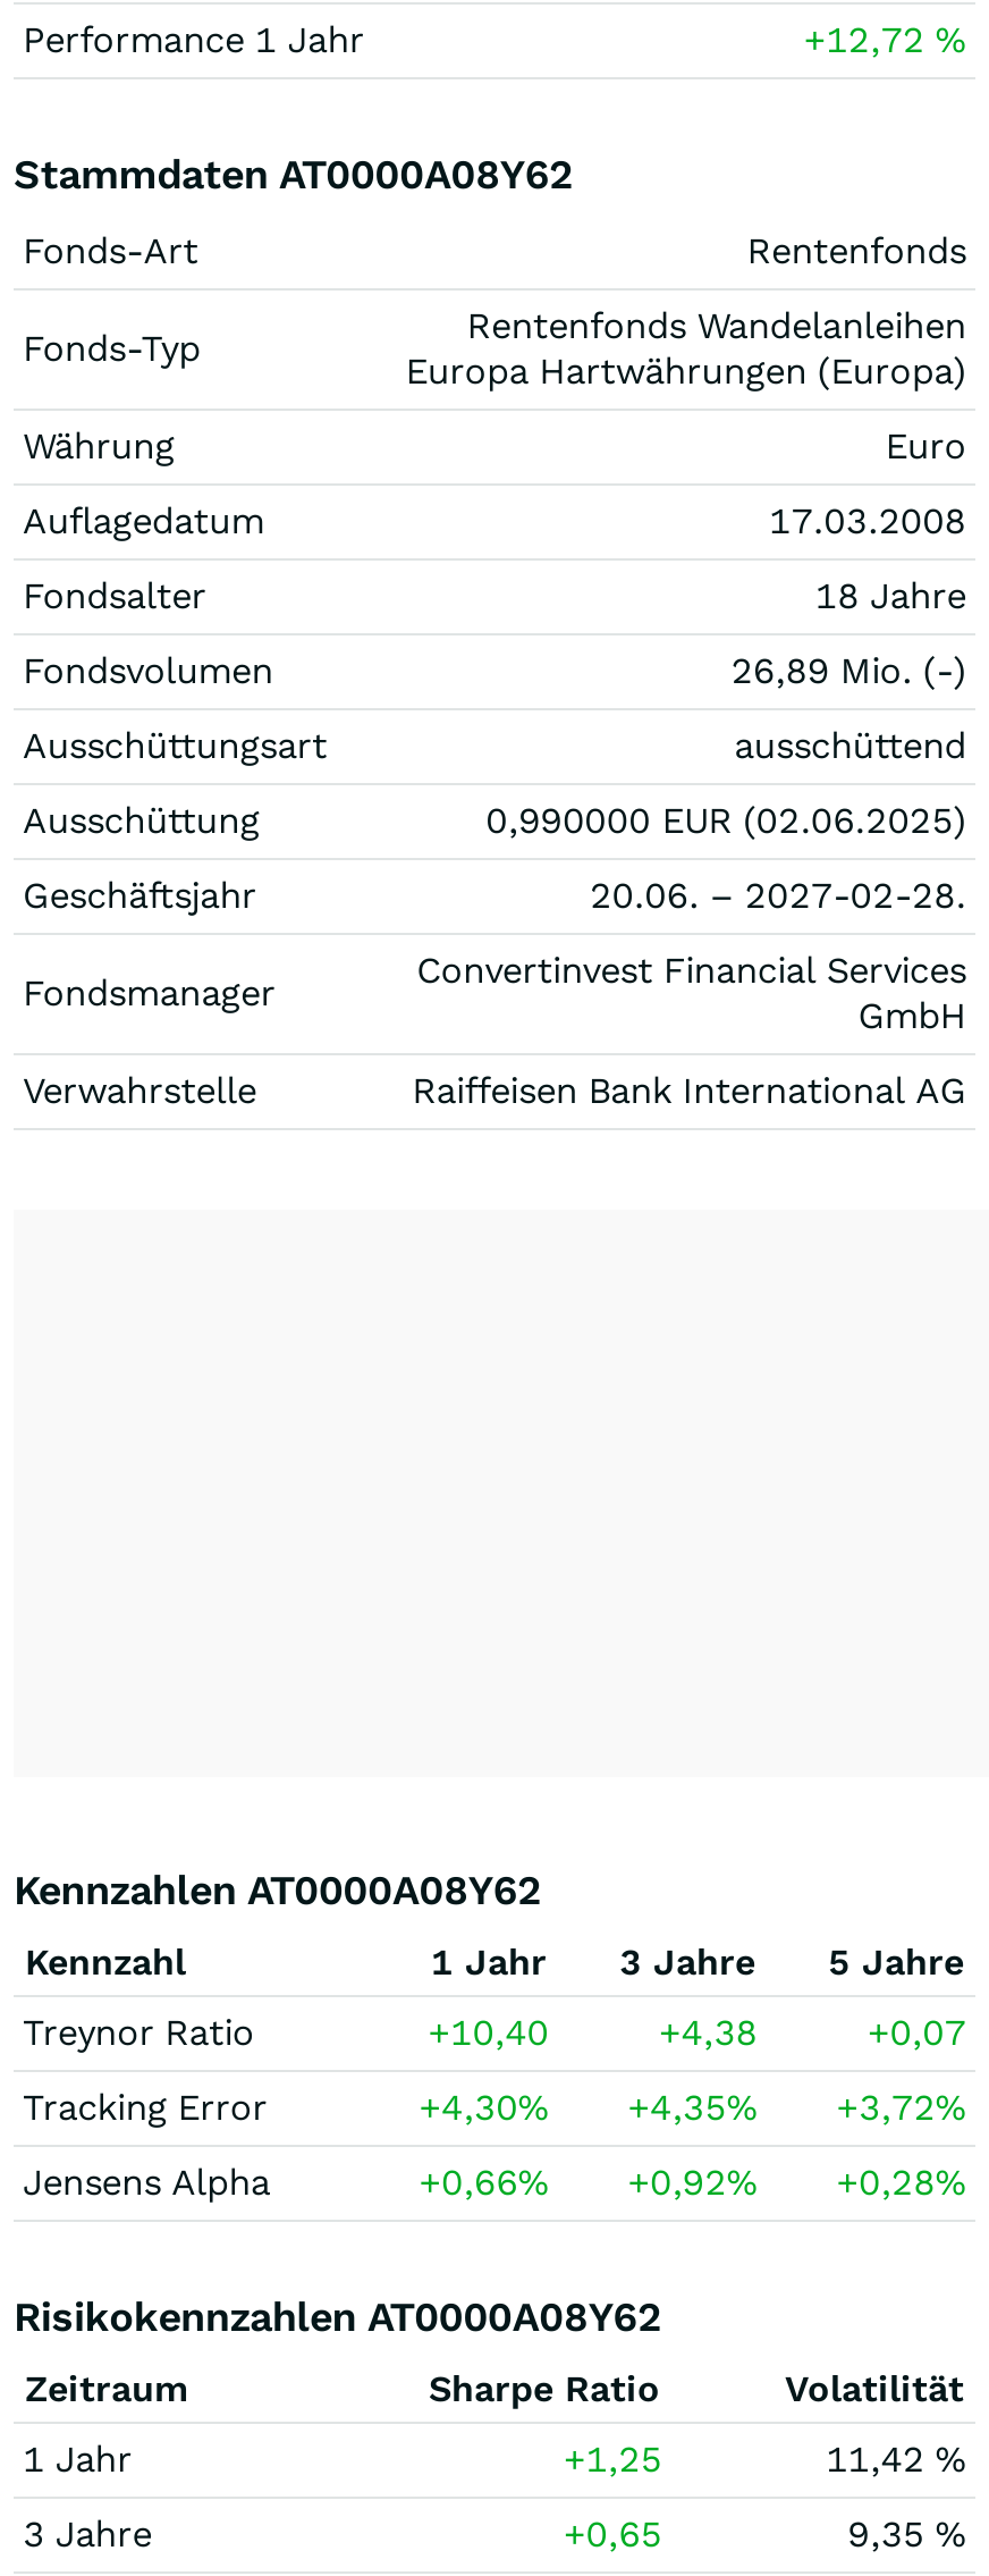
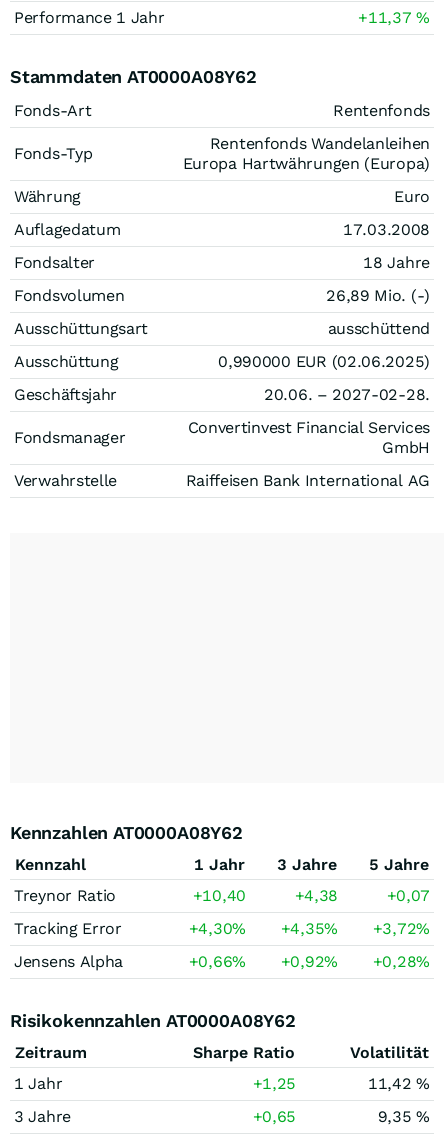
[804,18,966,61] +12,72% -> [358,8,430,27] +11,37%

